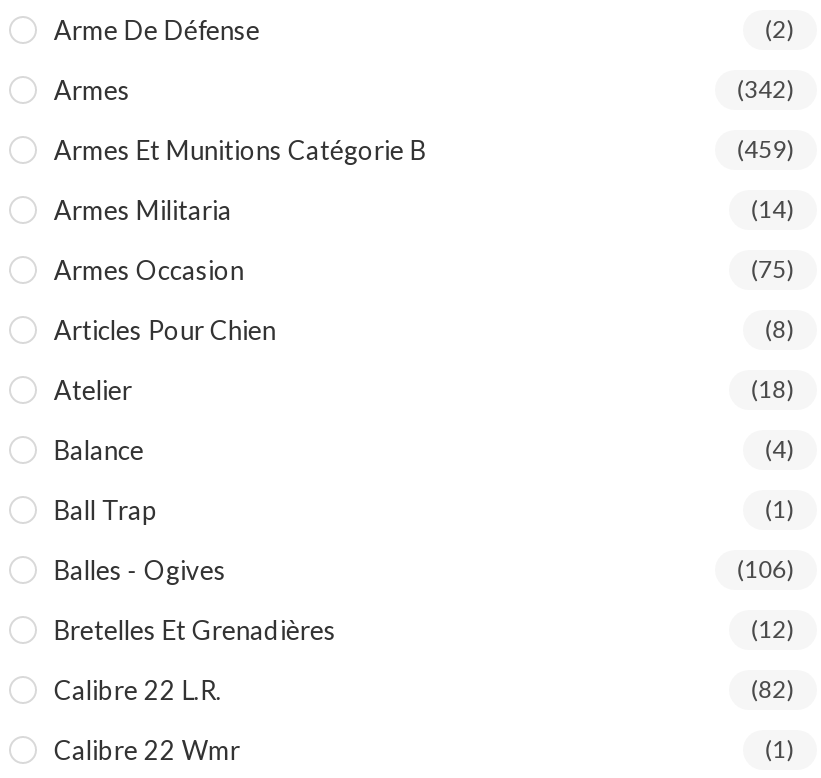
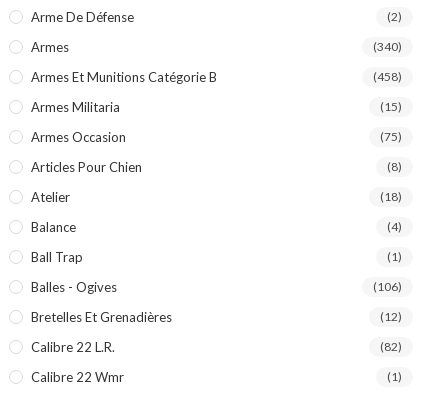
[736,74,794,104] (342) -> [373,39,402,54] (340)
[736,134,794,164] (459) -> [373,69,402,84] (458)
[750,194,794,224] (14) -> [380,99,402,114] (15)

